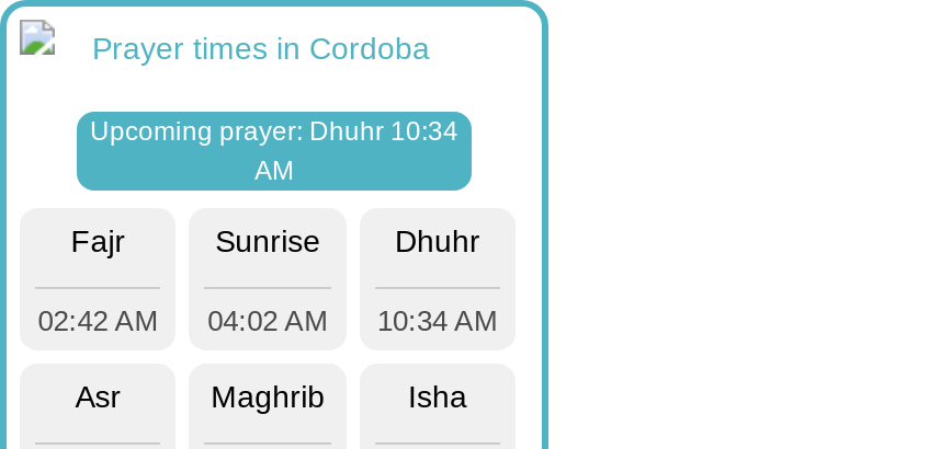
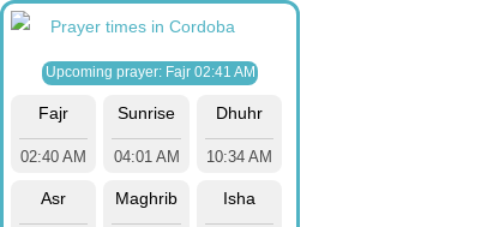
[90,116,458,186] Upcoming prayer: Dhuhr 10:34 | AM -> [45,64,255,80] Upcoming prayer: Fajr 02:41 AM
[38,304,158,337] 02:42 AM -> [21,148,87,166] 02:40 AM
[208,304,328,337] 04:02 AM -> [113,148,179,166] 04:01 AM

